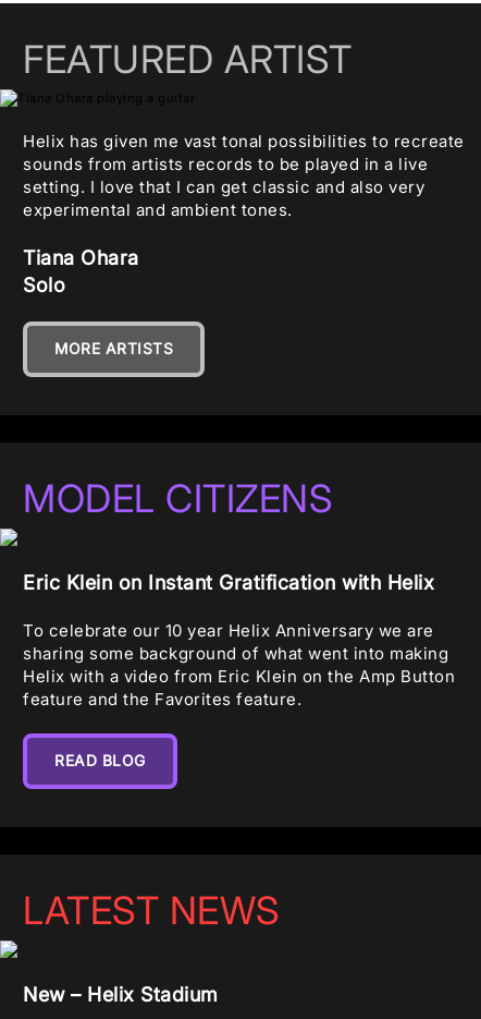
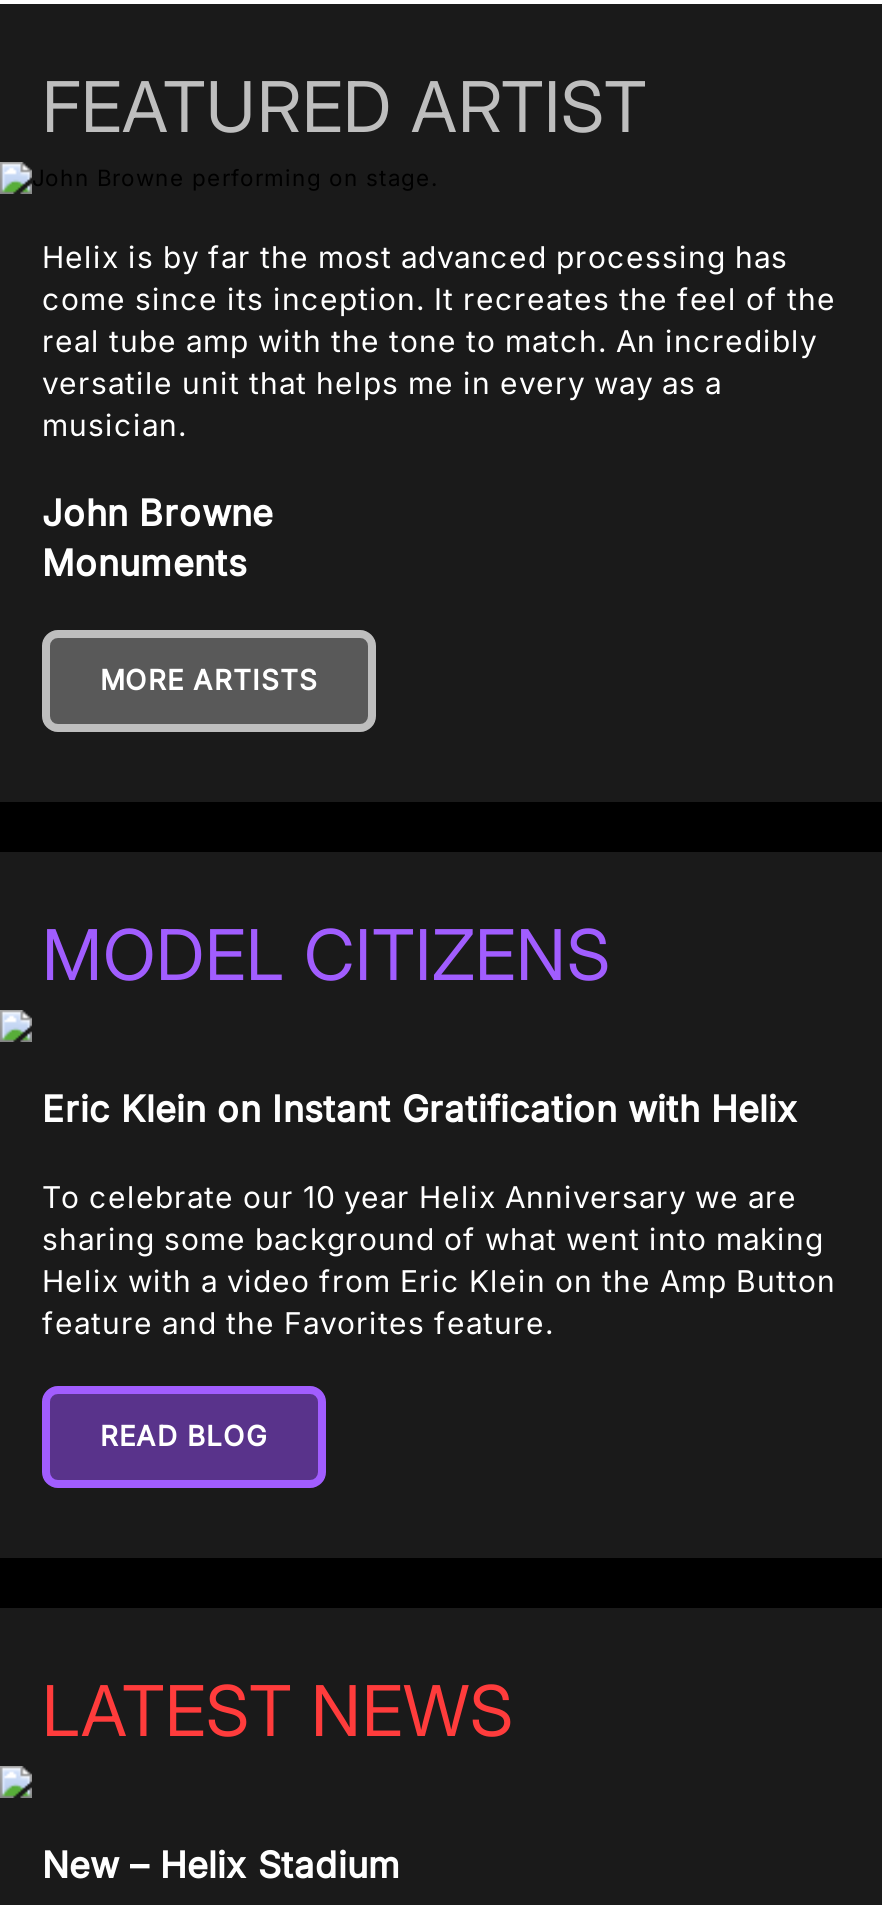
[23,131,464,220] Helix has given me vast tonal possibilities to recreate | sounds from artists records to be played in a live | setting. I love that I can get classic and also very | experimental and ambient tones. -> [42,238,836,444] Helix is by far the most advanced processing has | come since its inception. It recreates the feel of the | real tube amp with the tone to match. An incredibly | versatile unit that helps me in every way as a | musician.
[23,246,139,296] Tiana Ohara | Solo -> [42,492,273,584] John Browne | Monuments

